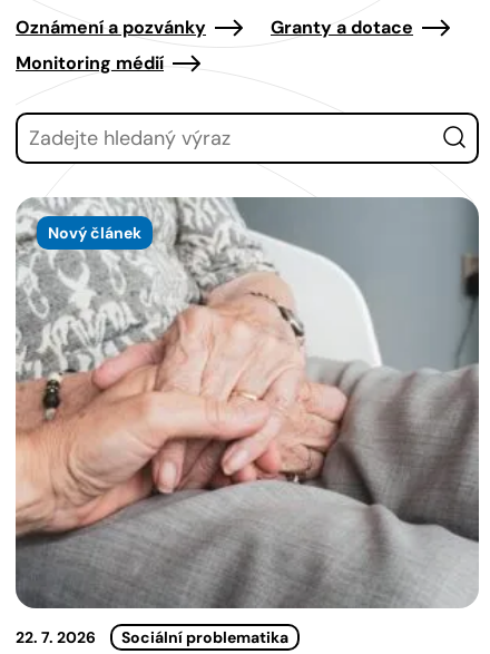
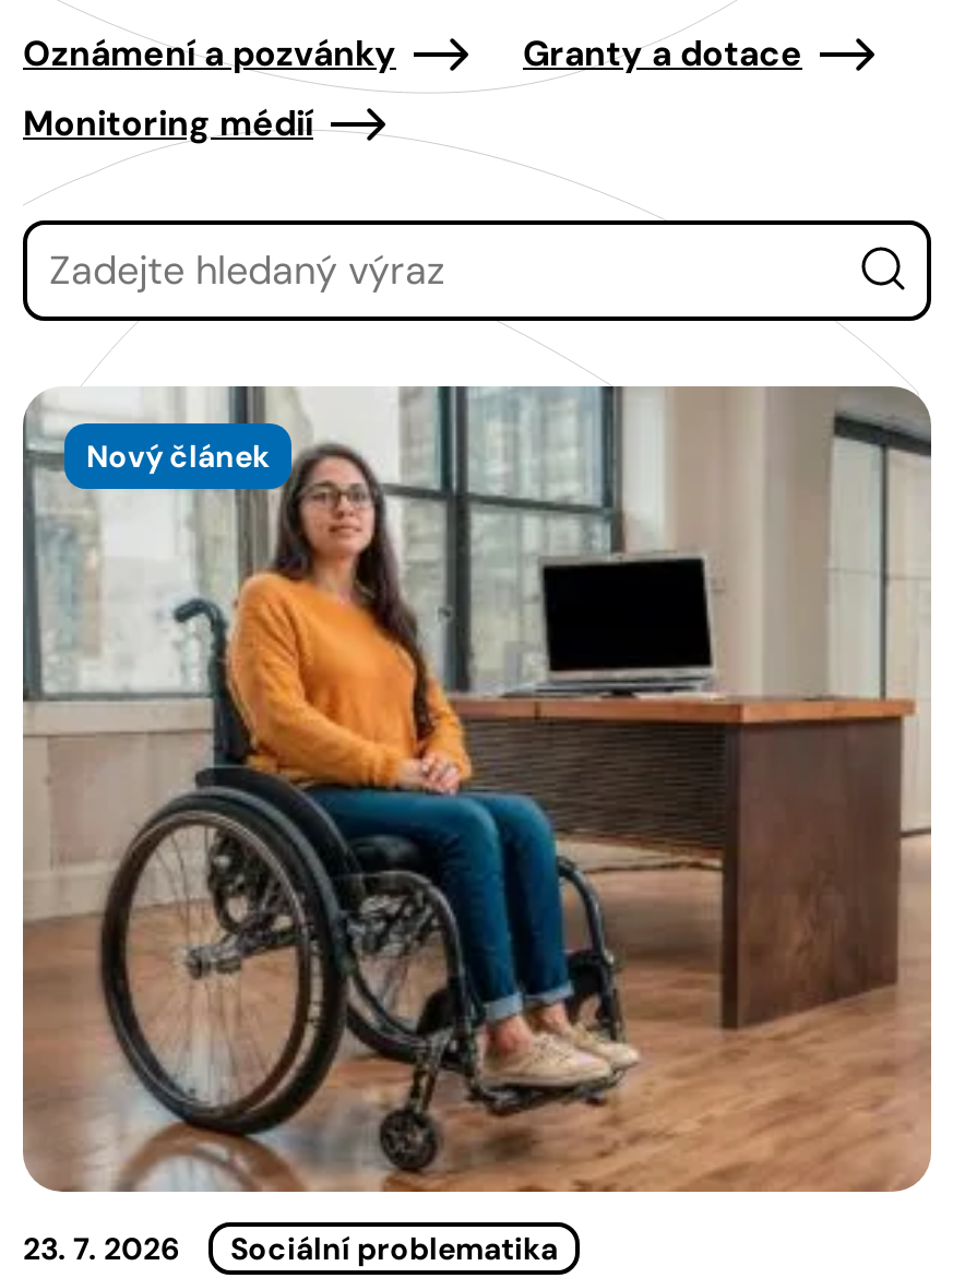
[14,197,480,647] [image] | 22. 7. 2026 Sociální problematika -> [23,386,933,1268] [image] | 23. 7. 2026 Sociální problematika

